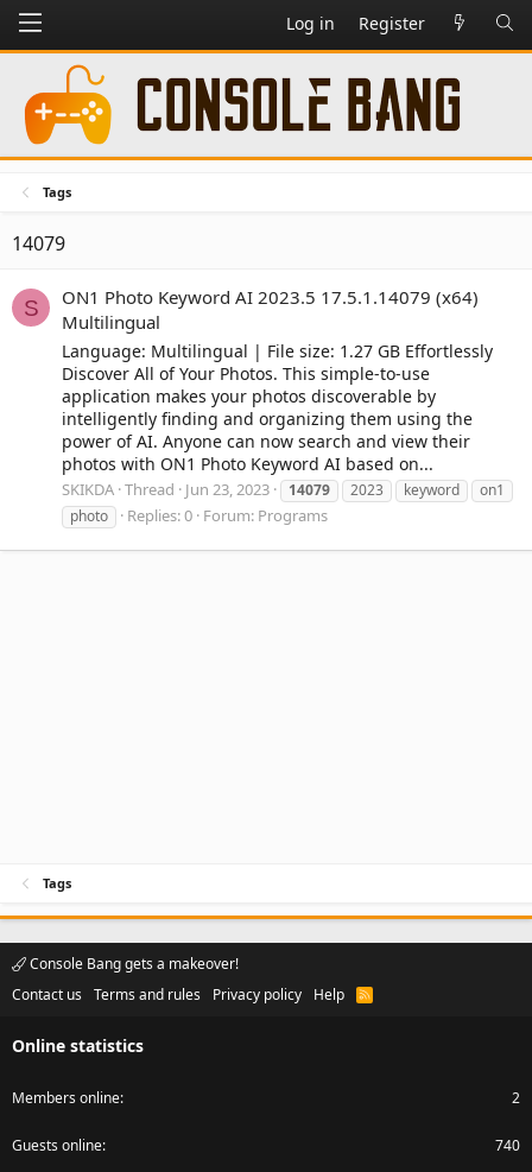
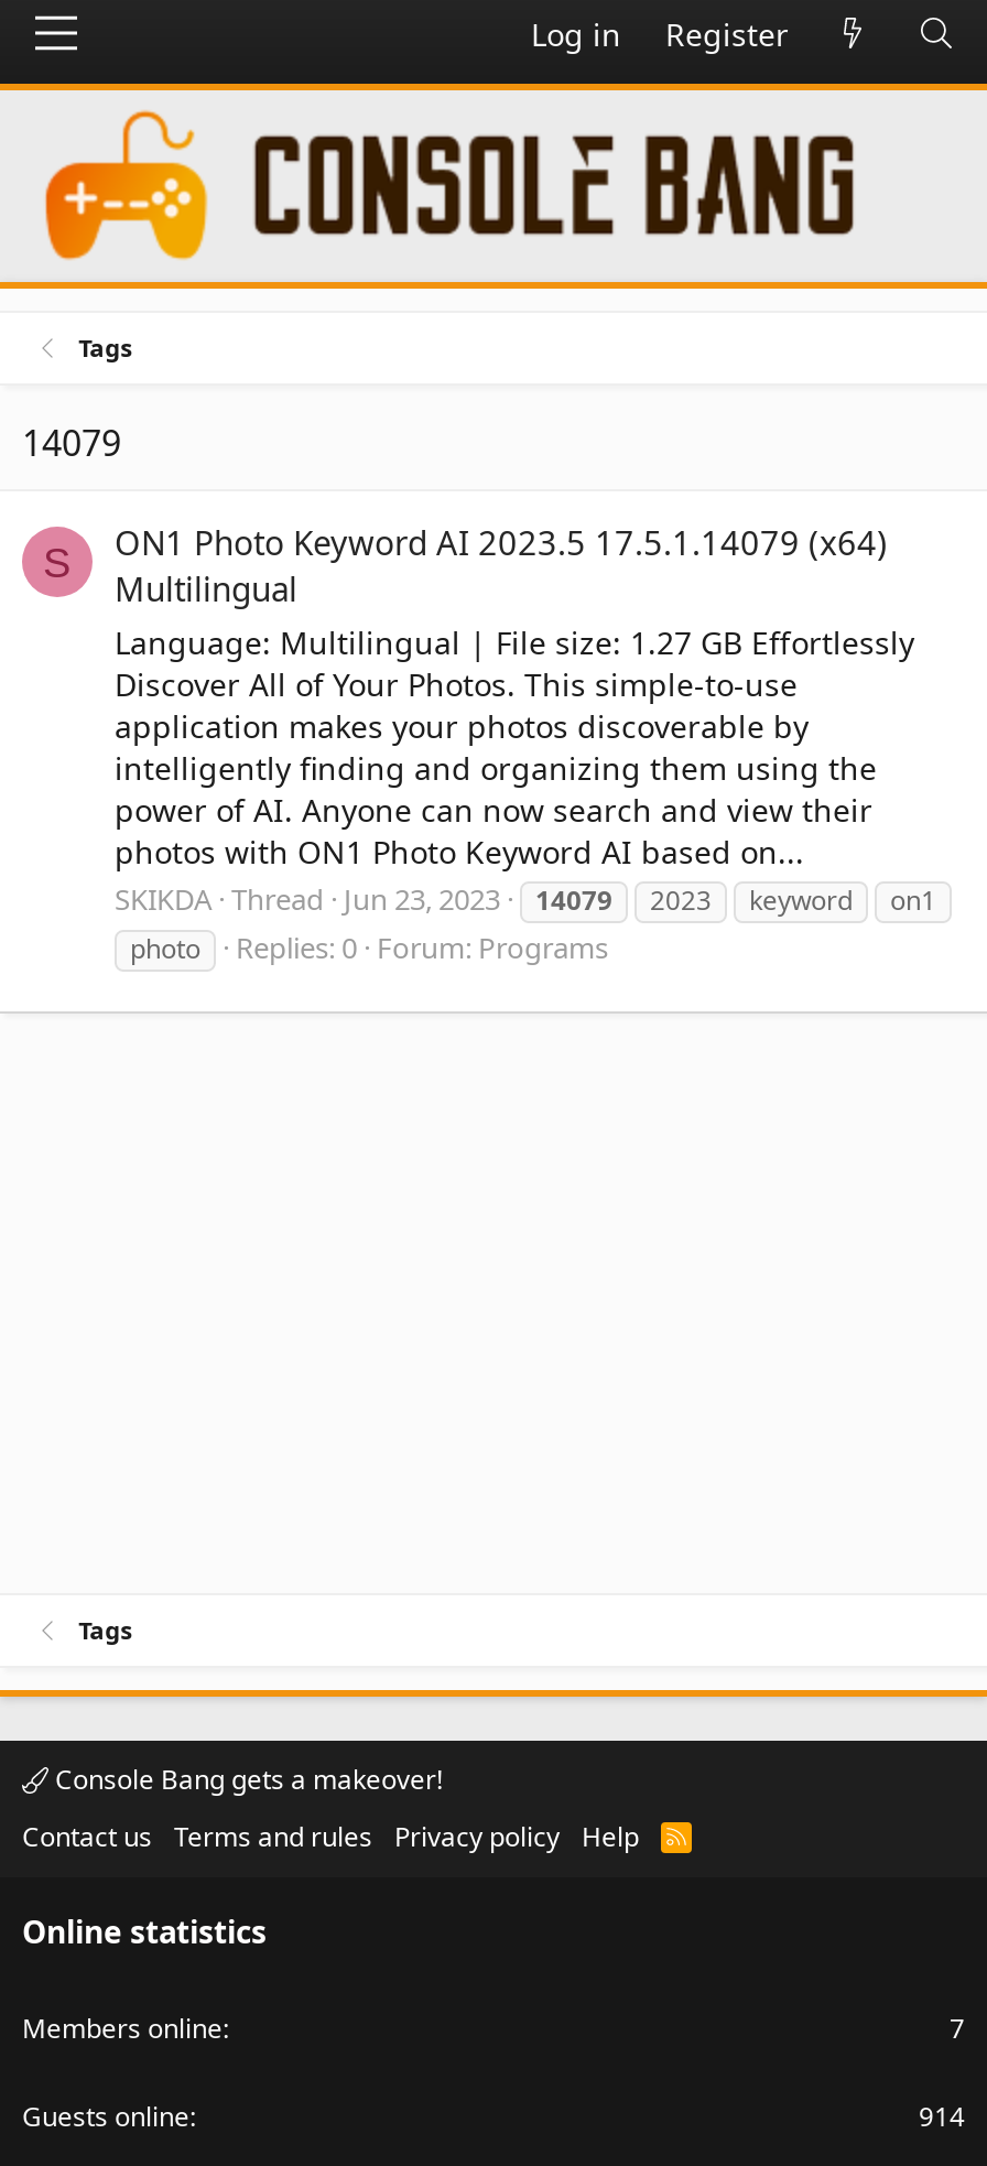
[512,1088,520,1108] 2 -> [950,2010,965,2047] 7
[495,1135,520,1155] 740 -> [919,2098,965,2135] 914

